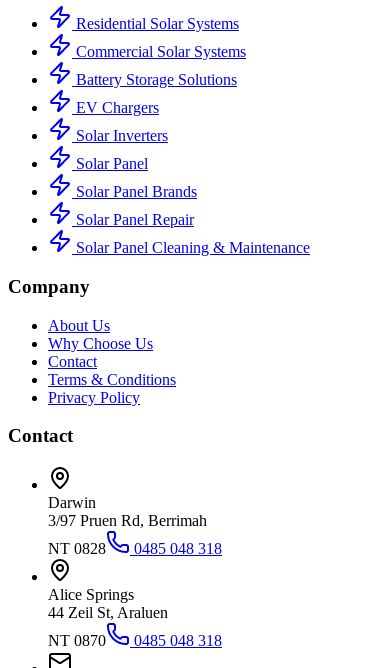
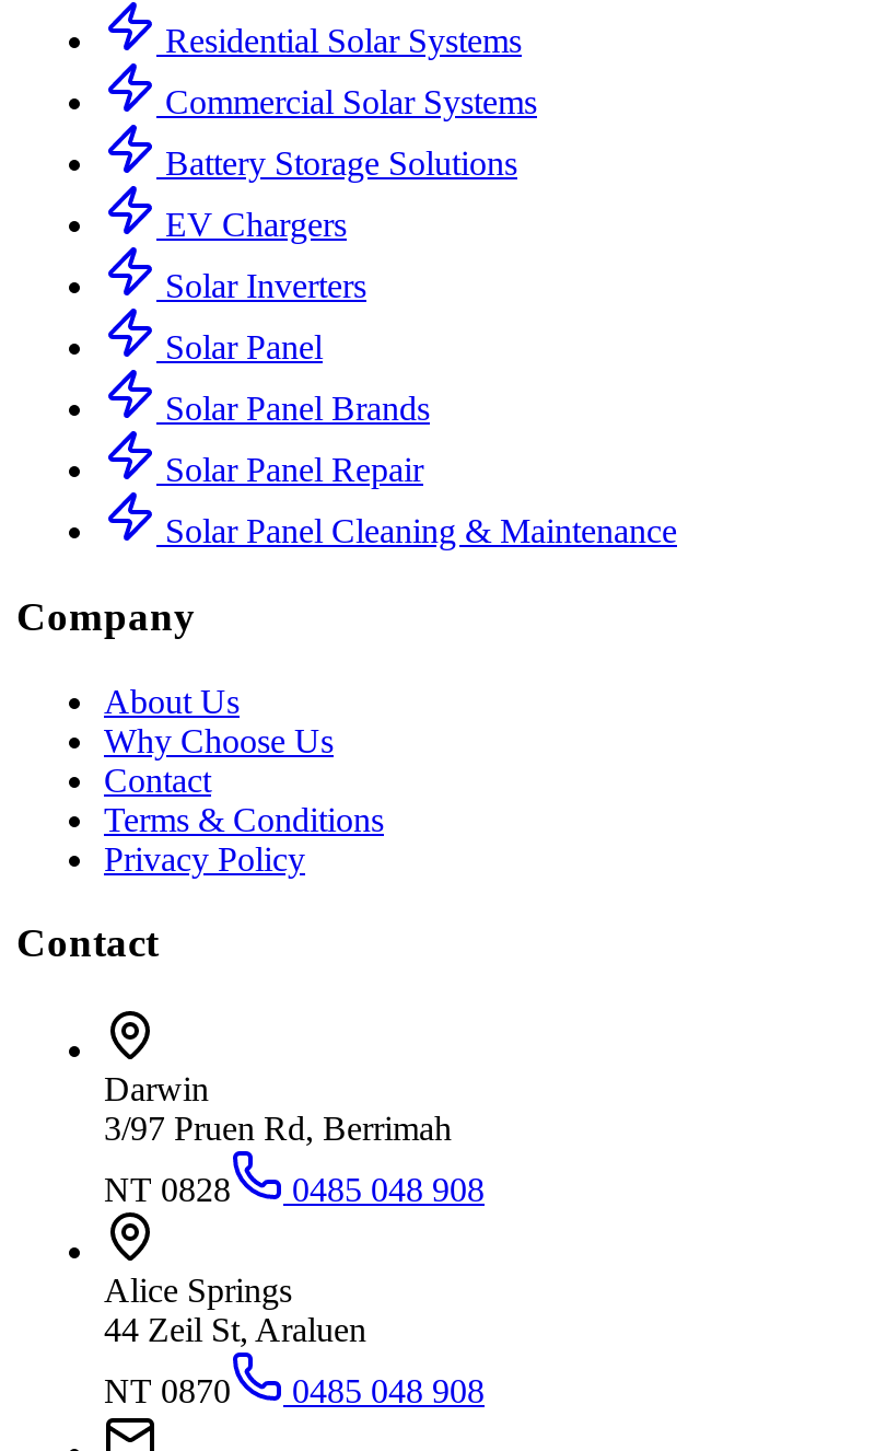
[48,540,222,557] NT 0828 0485 048 318 -> [104,1171,485,1209] NT 0828 0485 048 908
[48,632,222,649] NT 0870 0485 048 318 -> [104,1373,485,1410] NT 0870 0485 048 908

